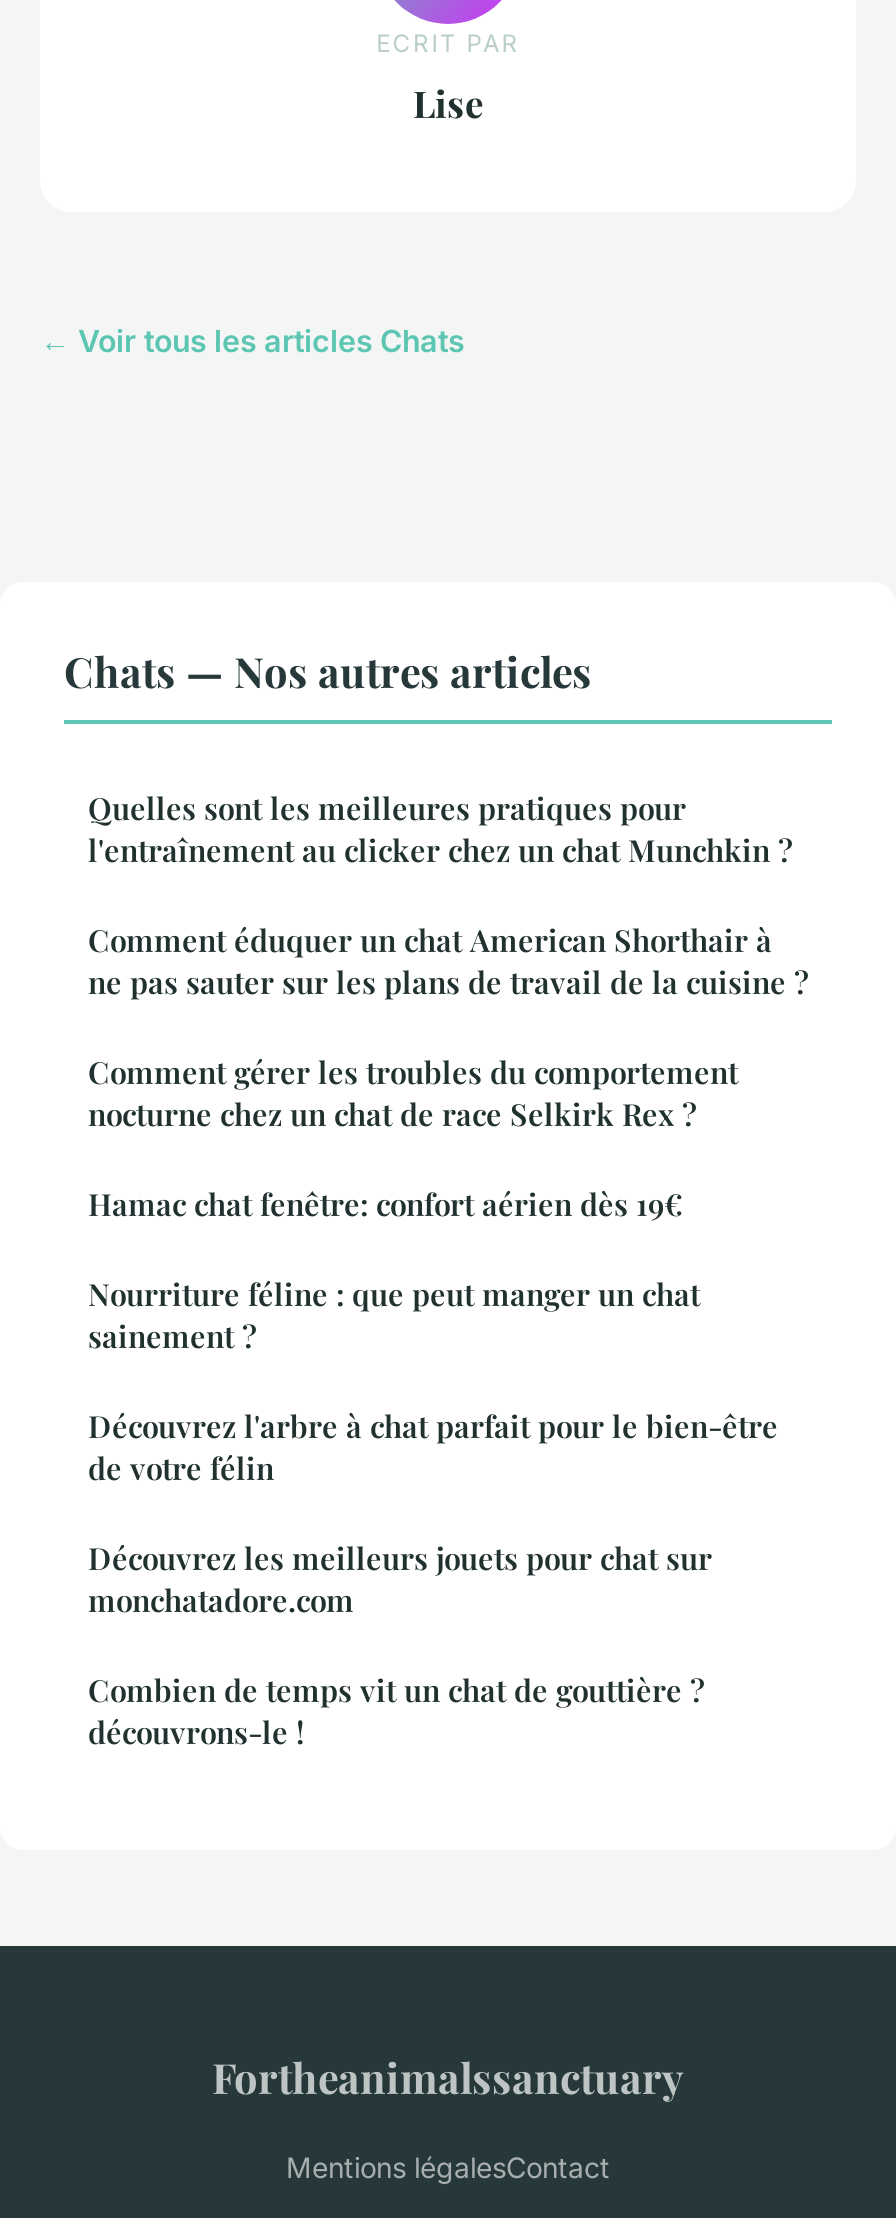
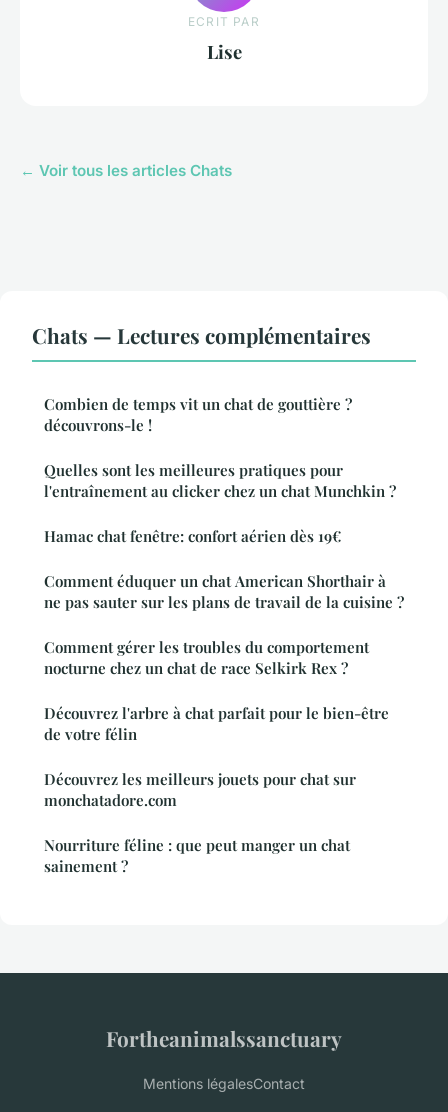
[64,641,592,697] Chats — Nos autres articles -> [32,320,371,348] Chats — Lectures complémentaires
moved [88,787,792,869] -> [44,459,396,500]: Quelles sont les meilleures pratiques pour | l'entraînement au clicker chez un chat Munchkin ?
moved [88,919,808,1133] -> [44,570,404,677]: Comment éduquer un chat American Shorthair à | ne pas sauter sur les plans de travail de la cuisine ? | Comment gérer les troubles du comportement | nocturne chez un chat de race Selkirk Rex ?
moved [88,1183,682,1223] -> [44,525,341,545]: Hamac chat fenêtre: confort aérien dès 19€
moved [88,1273,700,1355] -> [44,834,350,875]: Nourriture féline : que peut manger un chat | sainement ?
moved [88,1669,704,1751] -> [44,393,352,434]: Combien de temps vit un chat de gouttière ? | découvrons-le !

